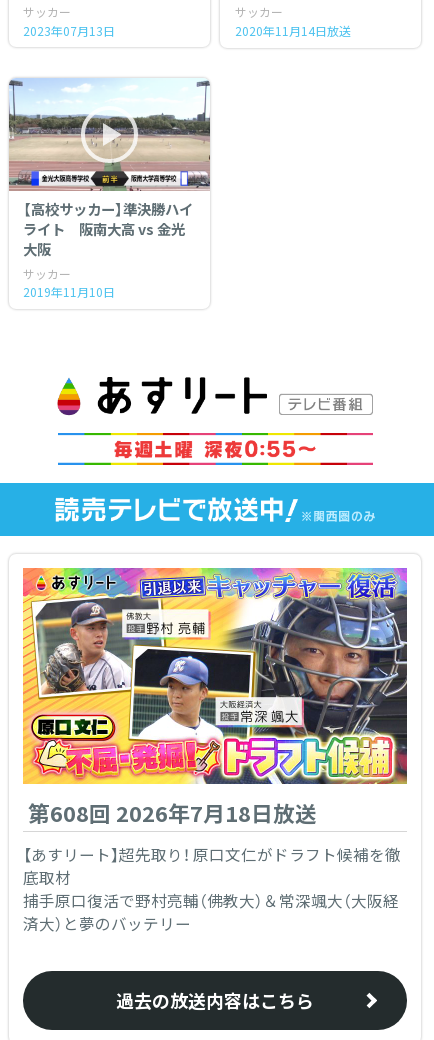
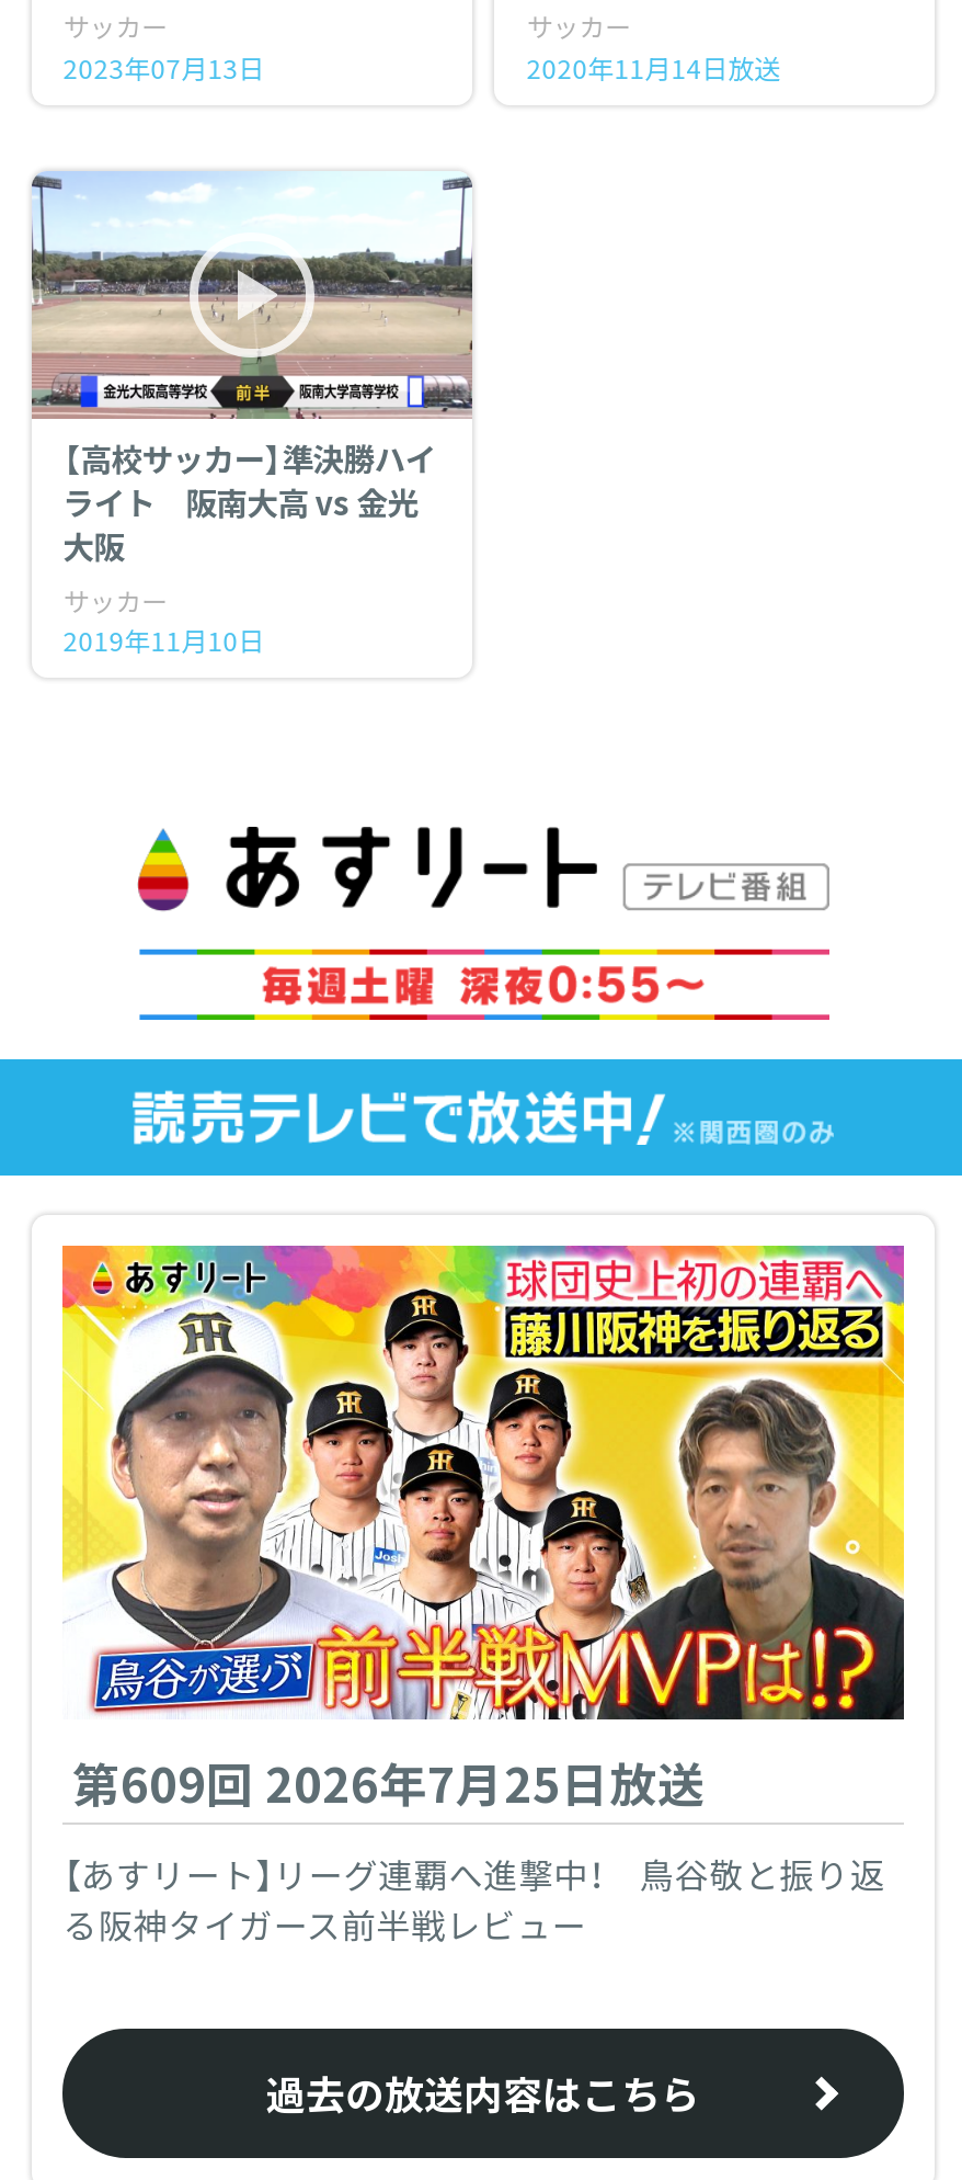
[22,568,408,935] [image] | 第608回 2026年7月18日放送 | 【あすリート】超先取り！ 原口文仁がドラフト候補を徹 | 底取材 | 捕手原口復活で野村亮輔（佛教大）＆常深颯大（大阪経 | 済大）と夢のバッテリー -> [62,1246,906,1950] [image] | 第609回 2026年7月25日放送 | 【あすリート】リーグ連覇へ進撃中！ 鳥谷敬と振り返 | る阪神タイガース前半戦レビュー

